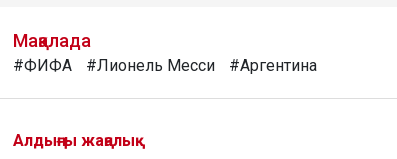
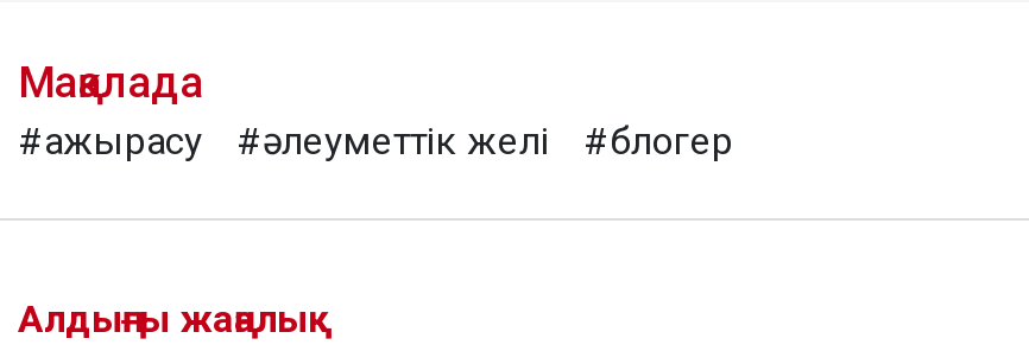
[13,56,317,75] #ФИФА | #Лионель Месси | #Аргентина -> [18,118,733,163] #ажырасу | #әлеуметтік желі | #блогер

